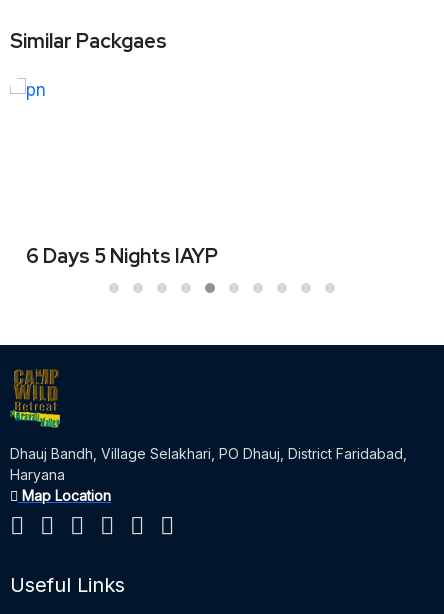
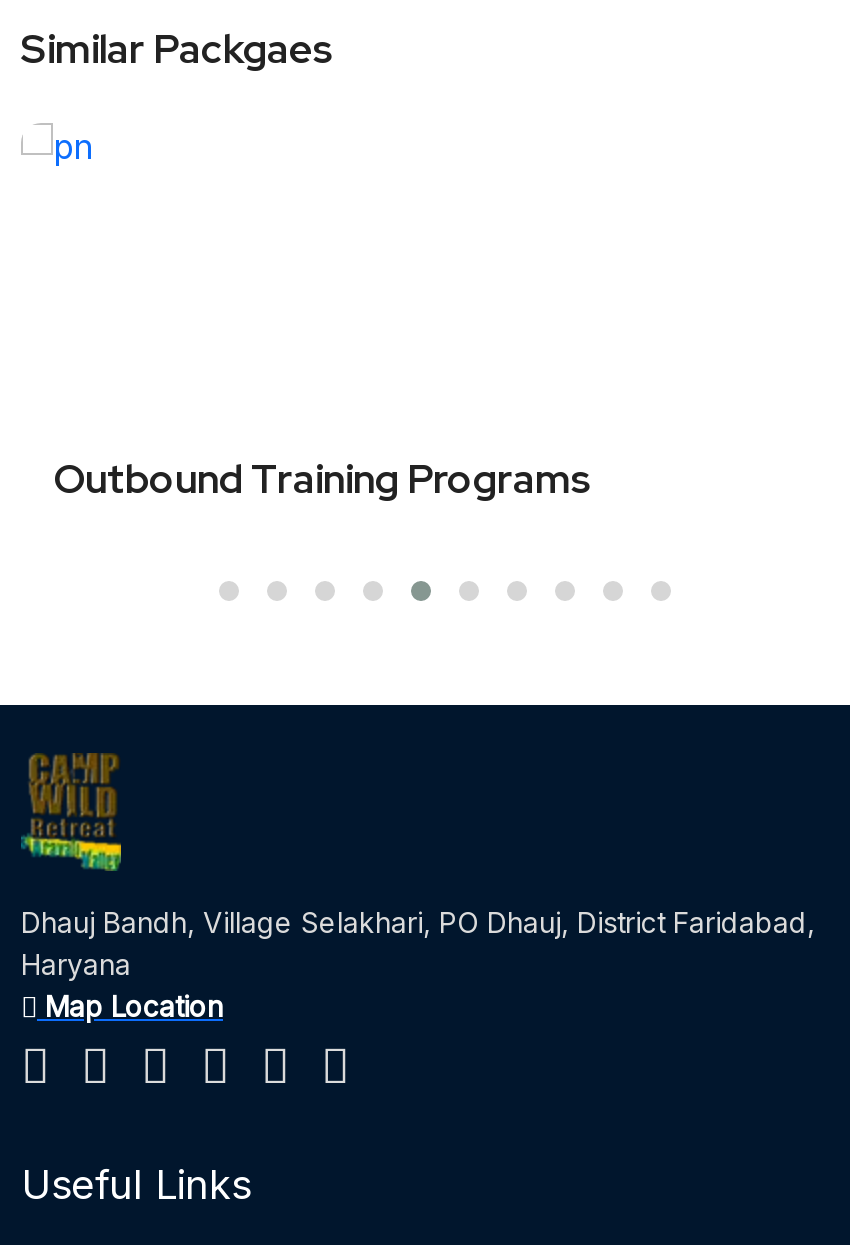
[26,243,218,269] 6 Days 5 Nights IAYP -> [53,454,593,506] Outbound Training Programs

